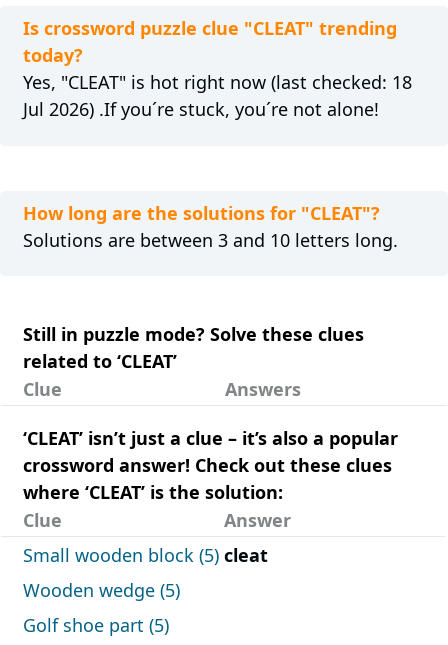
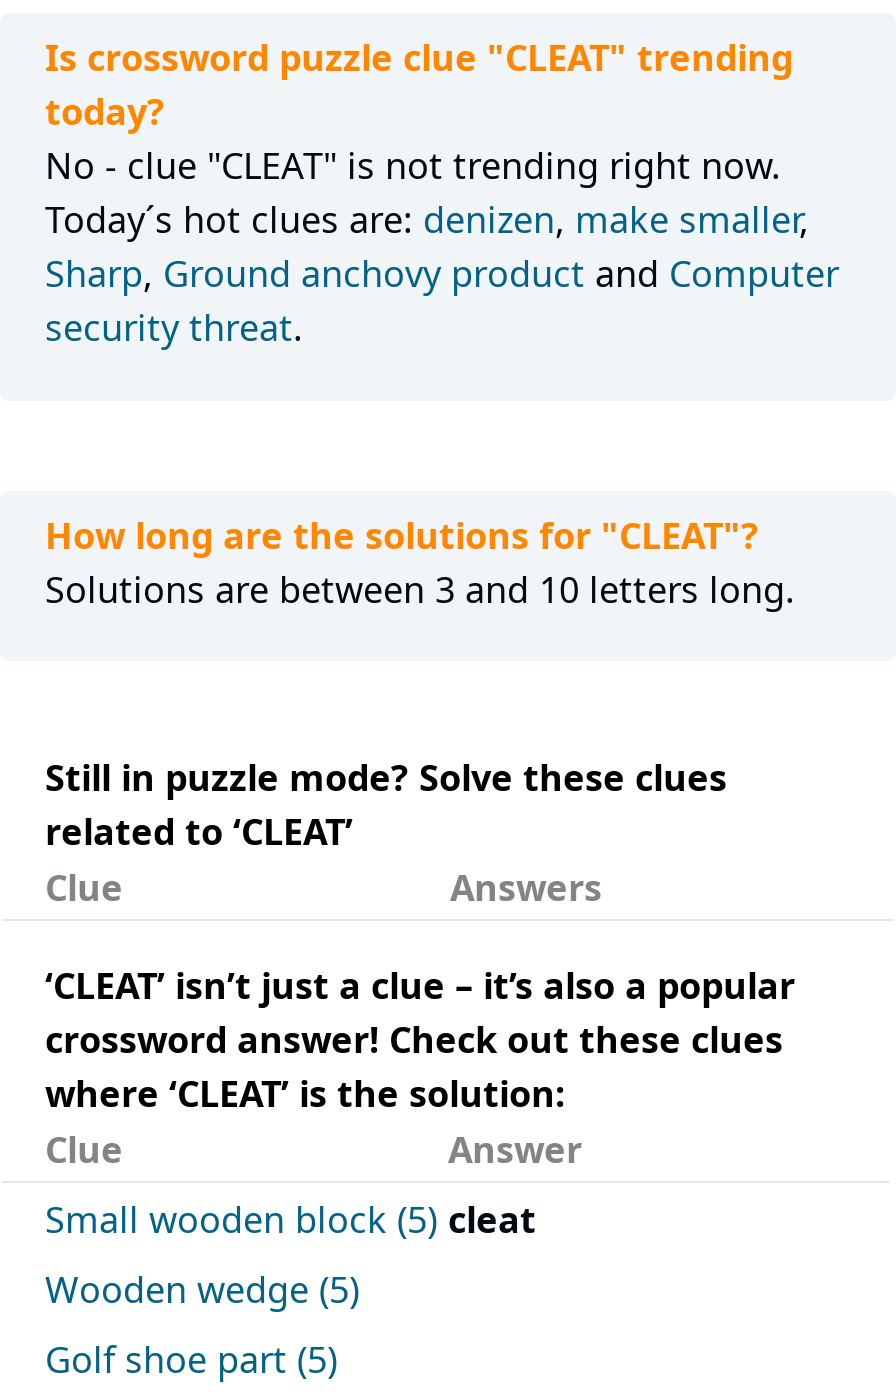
[22,70,411,121] Yes, "CLEAT" is hot right now (last checked: 18 | Jul 2026) .If you´re stuck, you´re not alone! -> [45,141,839,351] No - clue "CLEAT" is not trending right now. | Today´s hot clues are: denizen, make smaller, | Sharp, Ground anchovy product and Computer | security threat.

